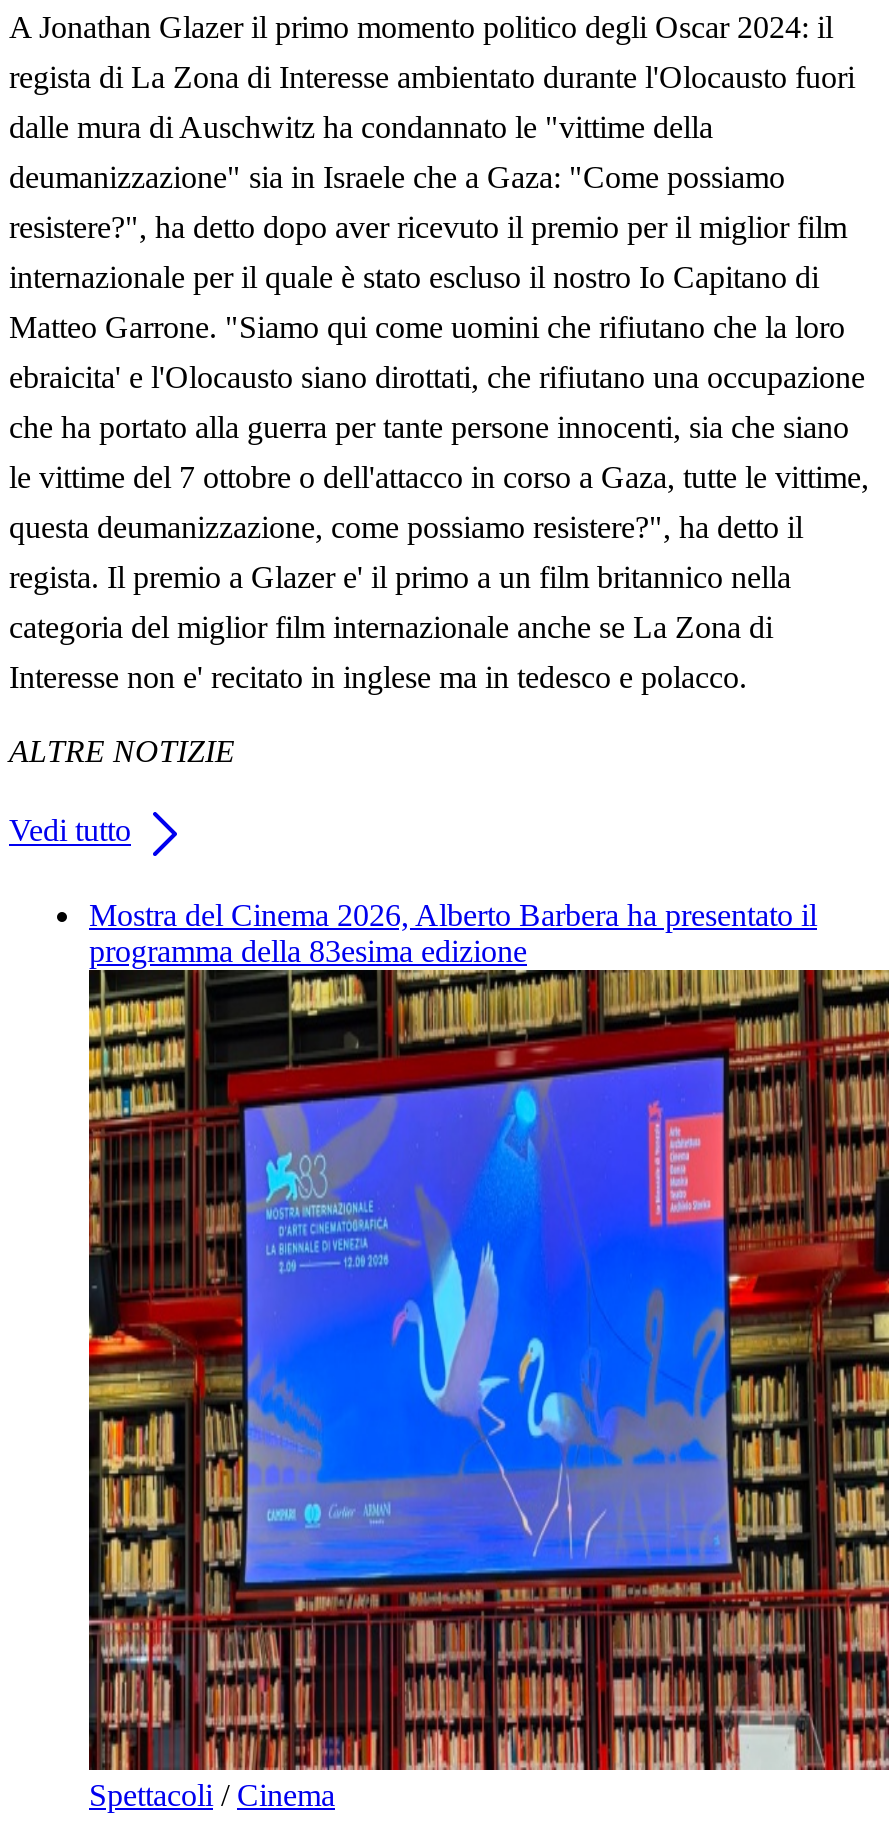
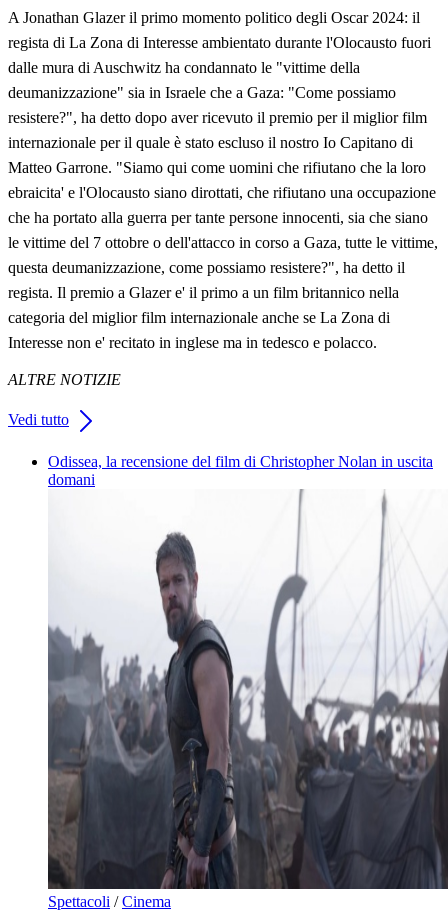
[89,898,817,968] Mostra del Cinema 2026, Alberto Barbera ha presentato il | programma della 83esima edizione -> [48,453,433,488] Odissea, la recensione del film di Christopher Nolan in uscita | domani
[87,968,883,1772] [image] -> [47,489,445,890] [image]

